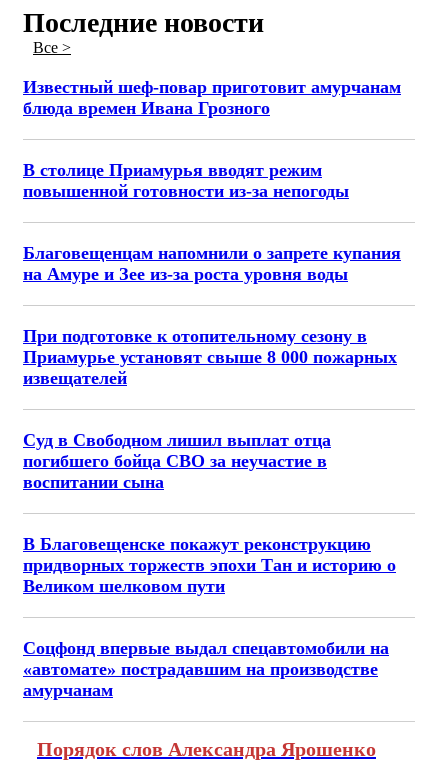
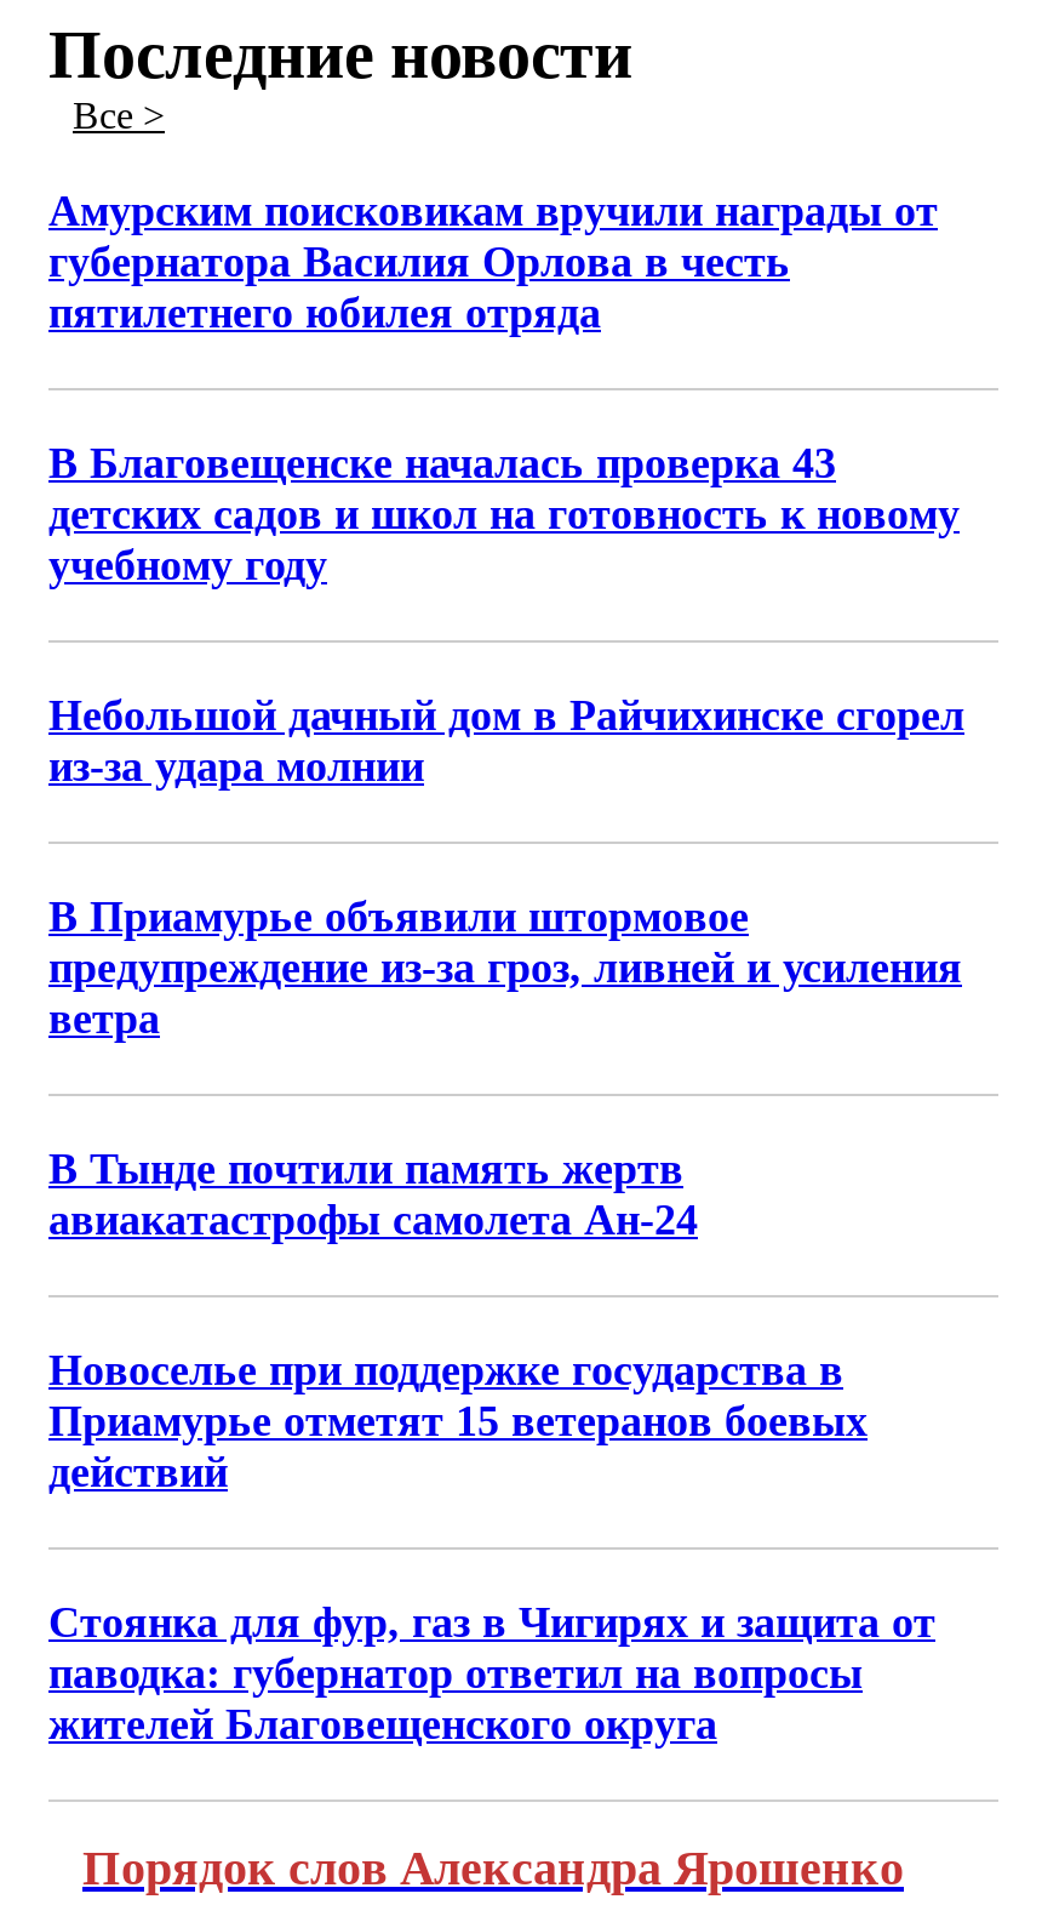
[23,77,401,118] Известный шеф-повар приготовит амурчанам | блюда времен Ивана Грозного -> [48,187,938,338] Амурским поисковикам вручили награды от | губернатора Василия Орлова в честь | пятилетнего юбилея отряда
[23,160,349,201] В столице Приамурья вводят режим | повышенной готовности из-за непогоды -> [48,440,960,590] В Благовещенске началась проверка 43 | детских садов и школ на готовность к новому | учебному году
[23,243,401,284] Благовещенцам напомнили о запрете купания | на Амуре и Зее из-за роста уровня воды -> [48,692,964,791] Небольшой дачный дом в Райчихинске сгорел | из-за удара молнии
[23,326,397,388] При подготовке к отопительному сезону в | Приамурье установят свыше 8 000 пожарных | извещателей -> [48,893,962,1044] В Приамурье объявили штормовое | предупреждение из-за гроз, ливней и усиления | ветра
[23,430,331,492] Суд в Свободном лишил выплат отца | погибшего бойца СВО за неучастие в | воспитании сына -> [48,1145,698,1245] В Тынде почтили память жертв | авиакатастрофы самолета Ан-24
[23,534,396,596] В Благовещенске покажут реконструкцию | придворных торжеств эпохи Тан и историю о | Великом шелковом пути -> [48,1347,868,1497] Новоселье при поддержке государства в | Приамурье отметят 15 ветеранов боевых | действий
[23,638,389,700] Соцфонд впервые выдал спецавтомобили на | «автомате» пострадавшим на производстве | амурчанам -> [48,1599,935,1749] Стоянка для фур, газ в Чигирях и защита от | паводка: губернатор ответил на вопросы | жителей Благовещенского округа

